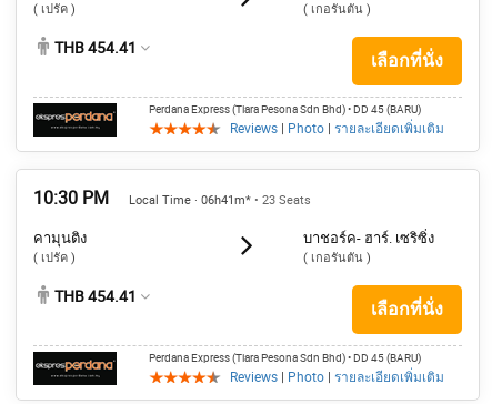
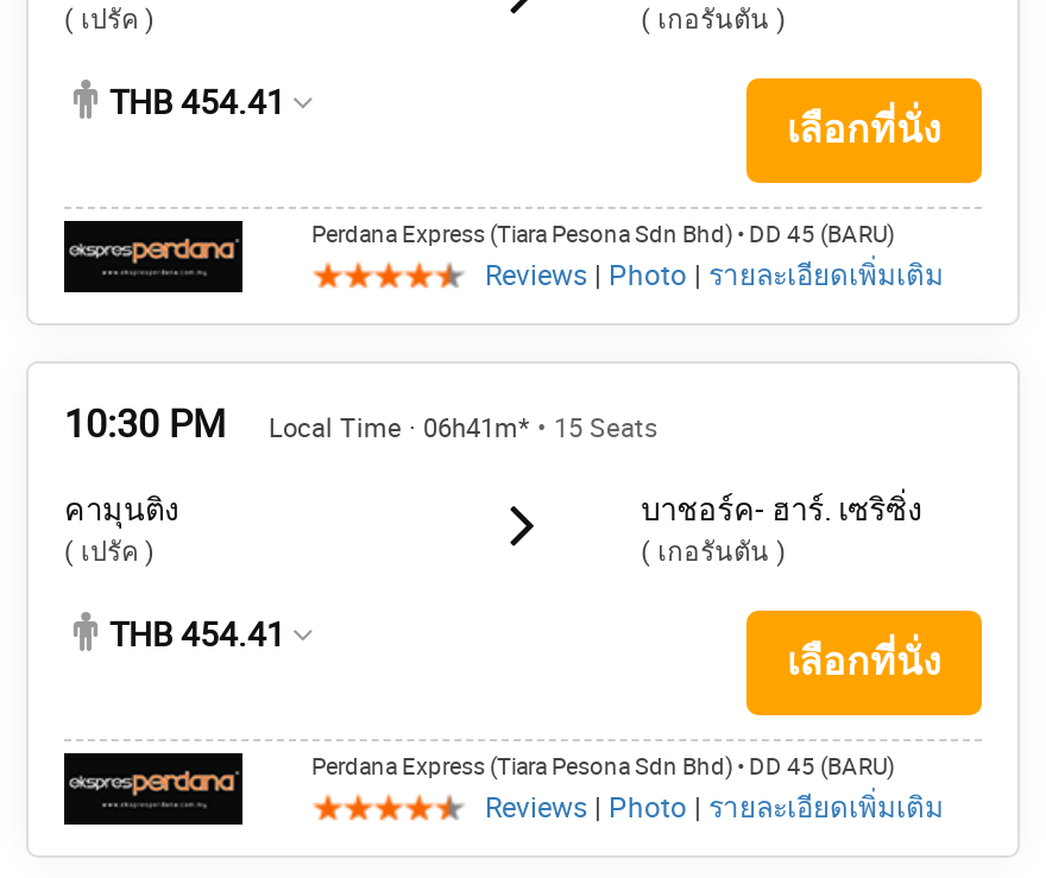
[129,193,311,208] Local Time · 06h41m* • 23 Seats -> [269,414,659,445] Local Time · 06h41m* • 15 Seats

